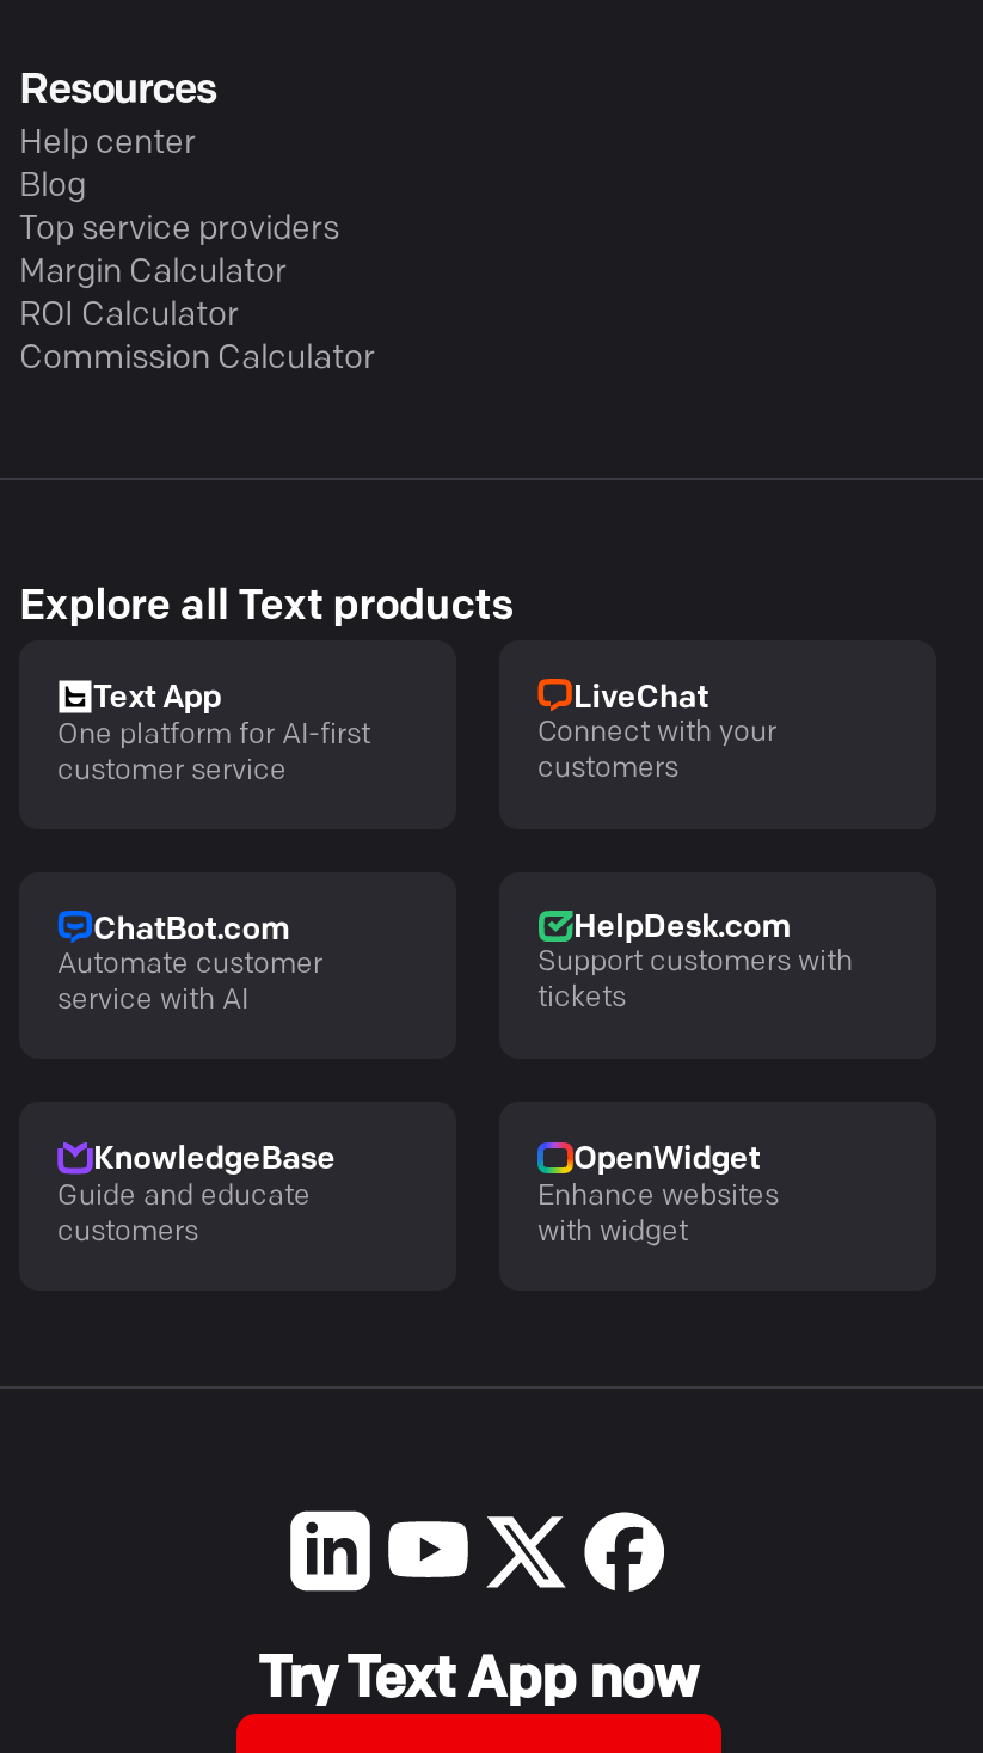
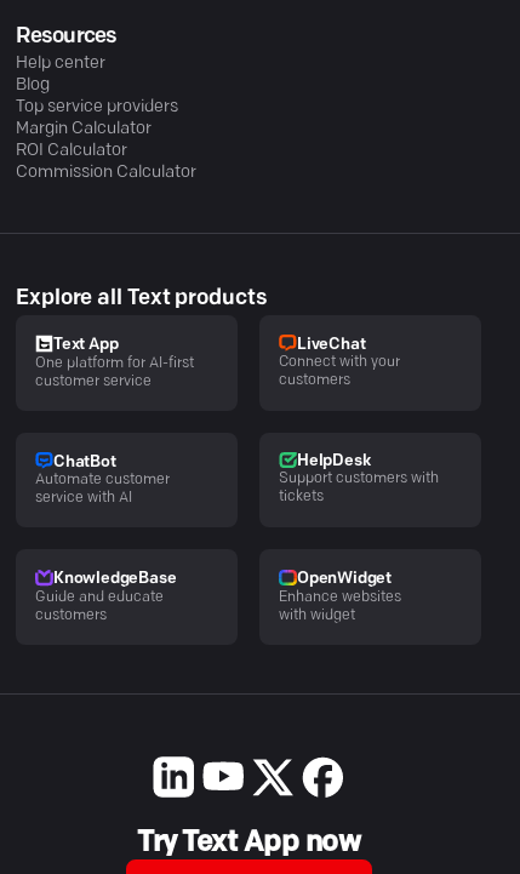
[93,914,289,945] ChatBot.com -> [53,454,116,470] ChatBot
[573,912,790,944] HelpDesk.com -> [297,453,370,469] HelpDesk

